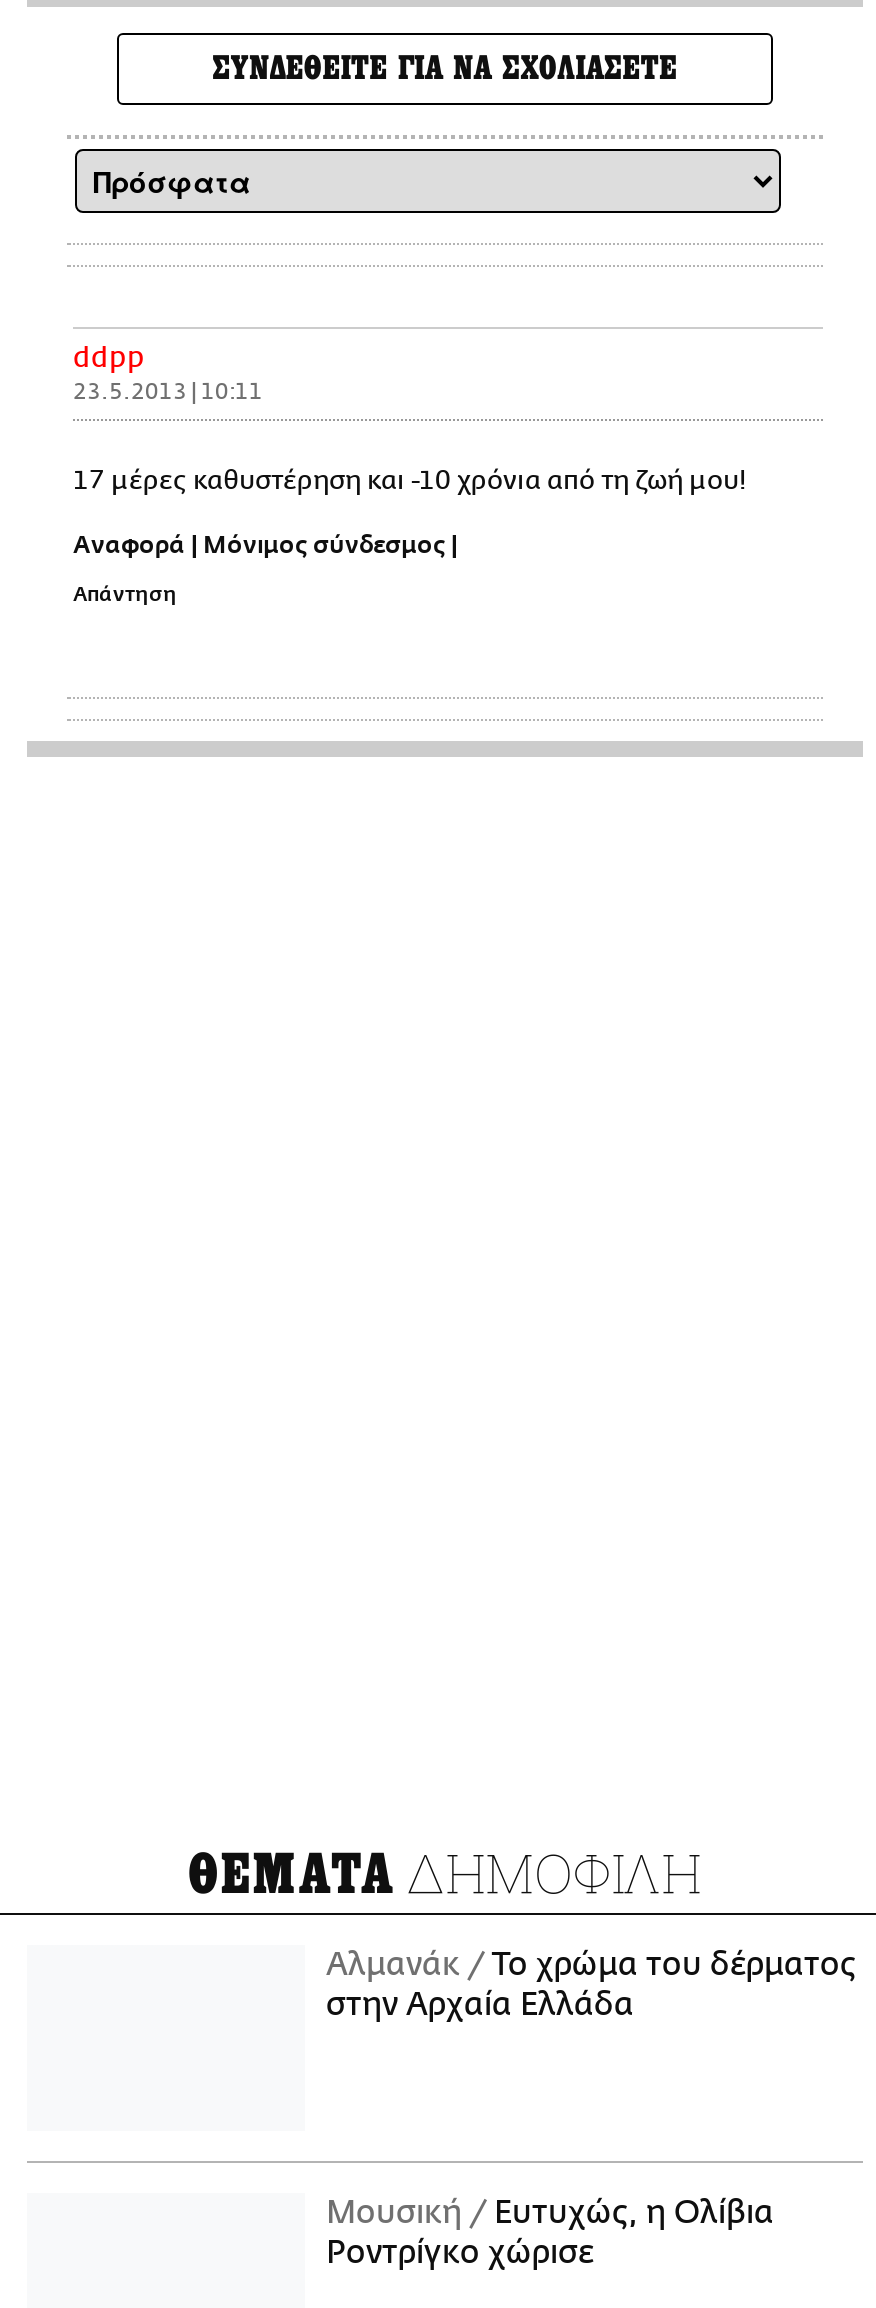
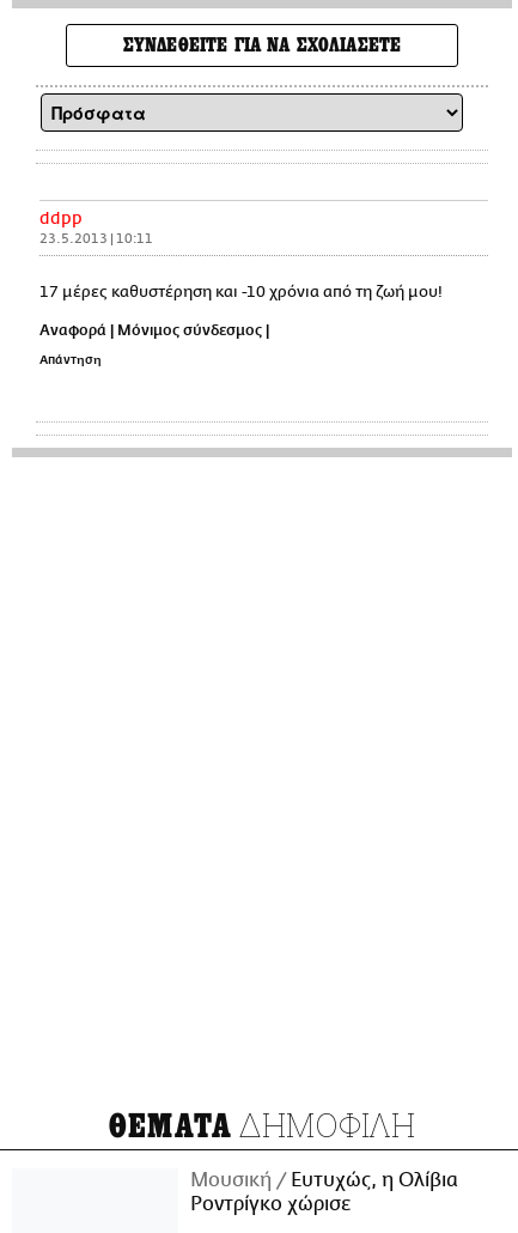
[326,1947,856,2023] Αλμανάκ Το χρώμα του δέρματος | στην Αρχαία Ελλάδα -> none

